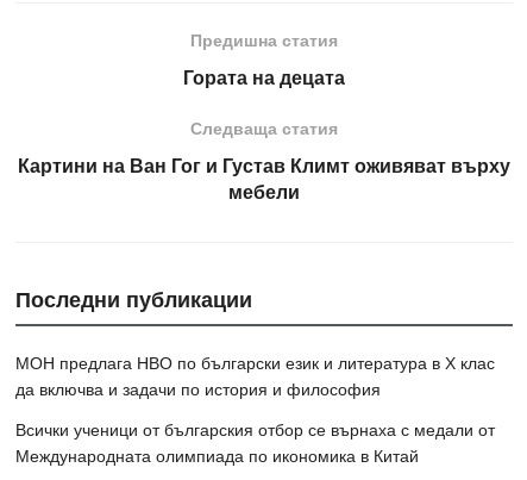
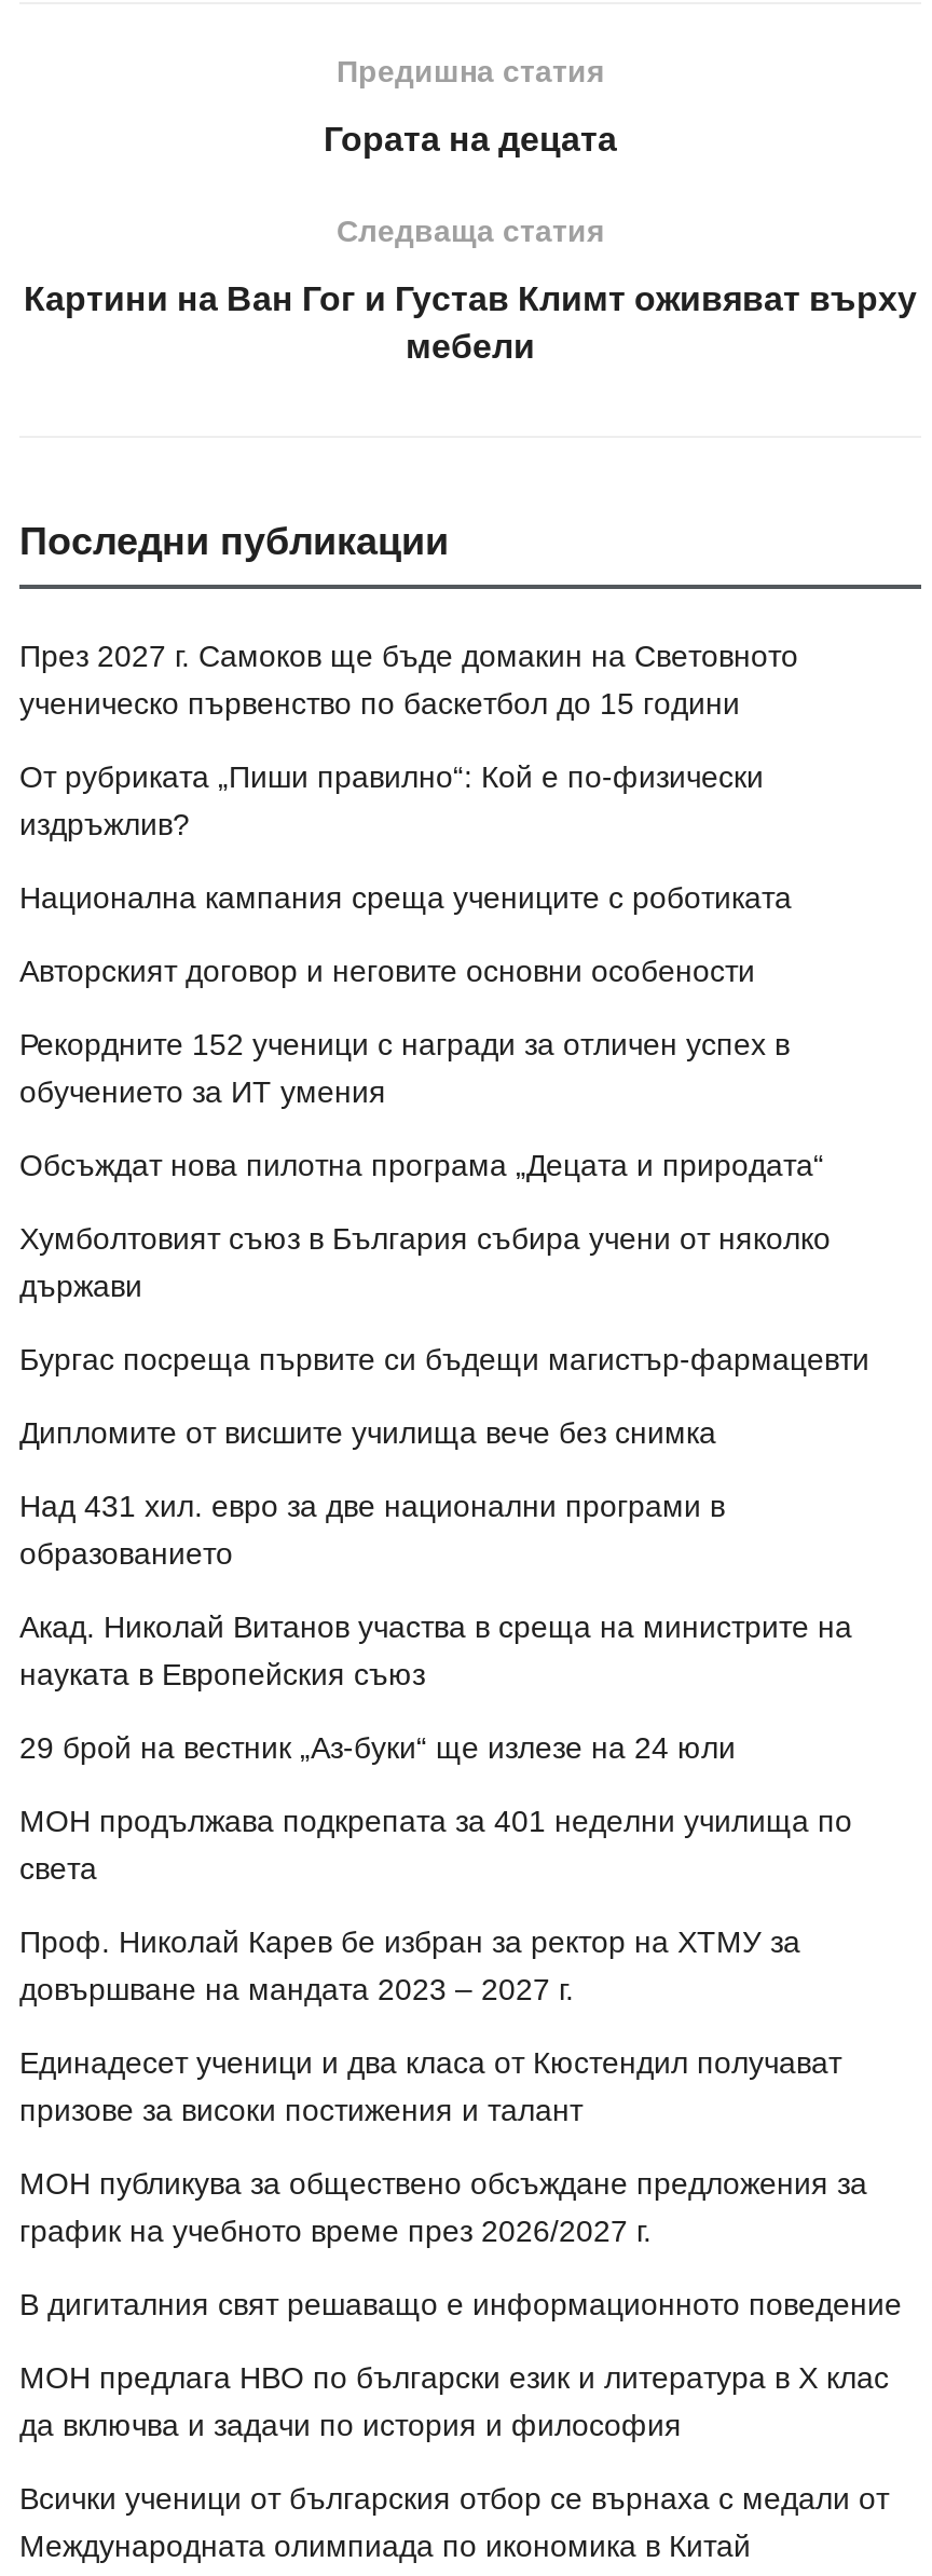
none -> [19,639,902,2321] През 2027 г. Самоков ще бъде домакин на Световното | ученическо първенство по баскетбол до 15 години | От рубриката „Пиши правилно“: Кой е по-физически | издръжлив? | Национална кампания среща учениците с роботиката | Авторският договор и неговите основни особености | Рекордните 152 ученици с награди за отличен успех в | обучението за ИТ умения | Обсъждат нова пилотна програма „Децата и природата“ | Хумболтовият съюз в България събира учени от няколко | държави | Бургас посреща първите си бъдещи магистър-фармацевти | Дипломите от висшите училища вече без снимка | Над 431 хил. евро за две национални програми в | образованието | Акад. Николай Витанов участва в среща на министрите на | науката в Европейския съюз | 29 брой на вестник „Аз-буки“ ще излезе на 24 юли | МОН продължава подкрепата за 401 неделни училища по | света | Проф. Николай Карев бе избран за ректор на ХТМУ за | довършване на мандата 2023 – 2027 г. | Единадесет ученици и два класа от Кюстендил получават | призове за високи постижения и талант | МОН публикува за обществено обсъждане предложения за | график на учебното време през 2026/2027 г. | В дигиталния свят решаващо е информационното поведение

